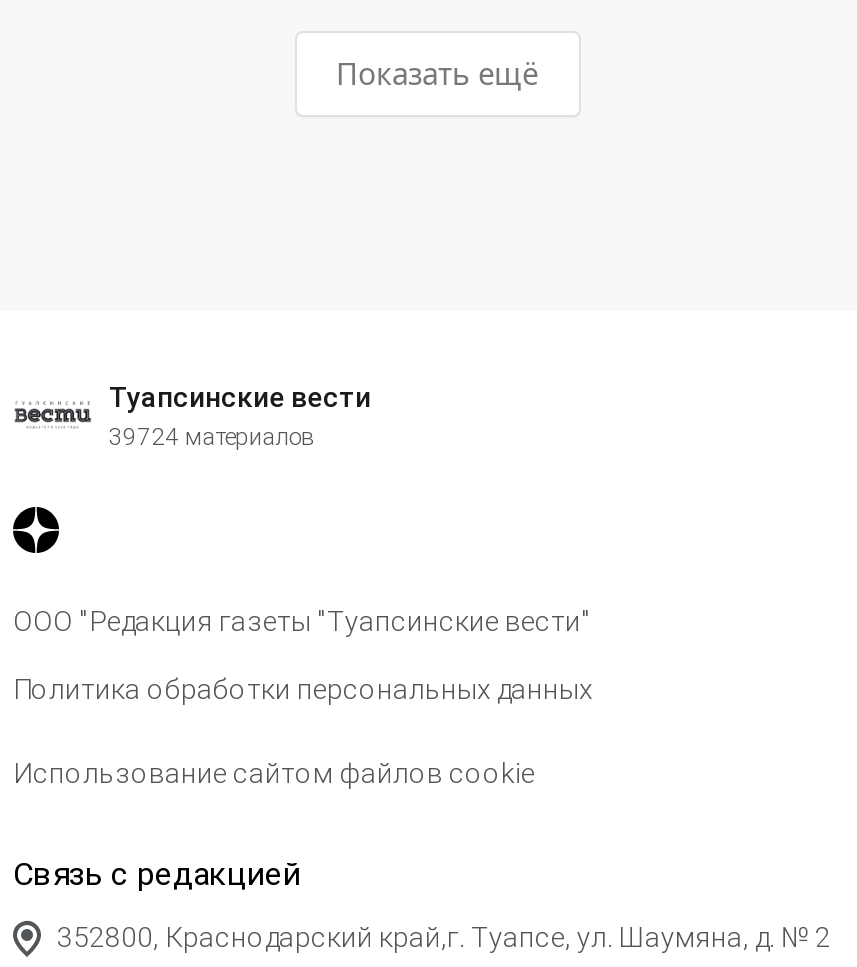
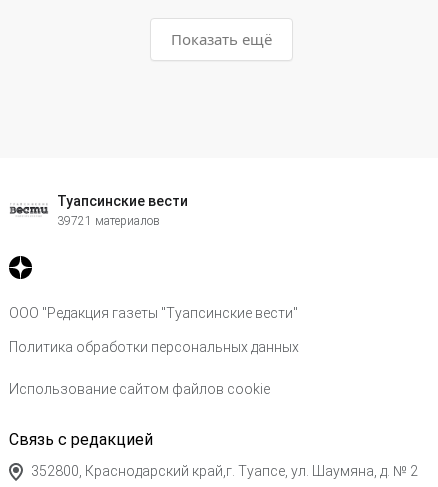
[109,423,315,451] 39724 материалов -> [57,214,160,228] 39721 материалов

